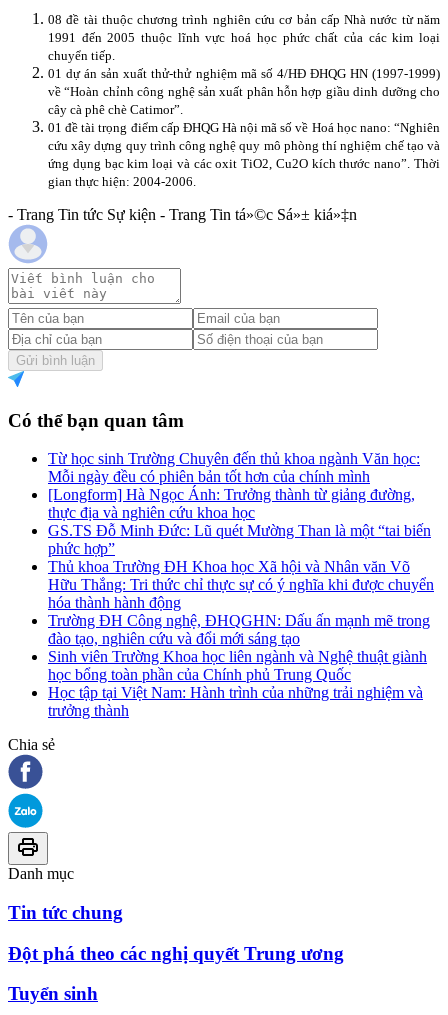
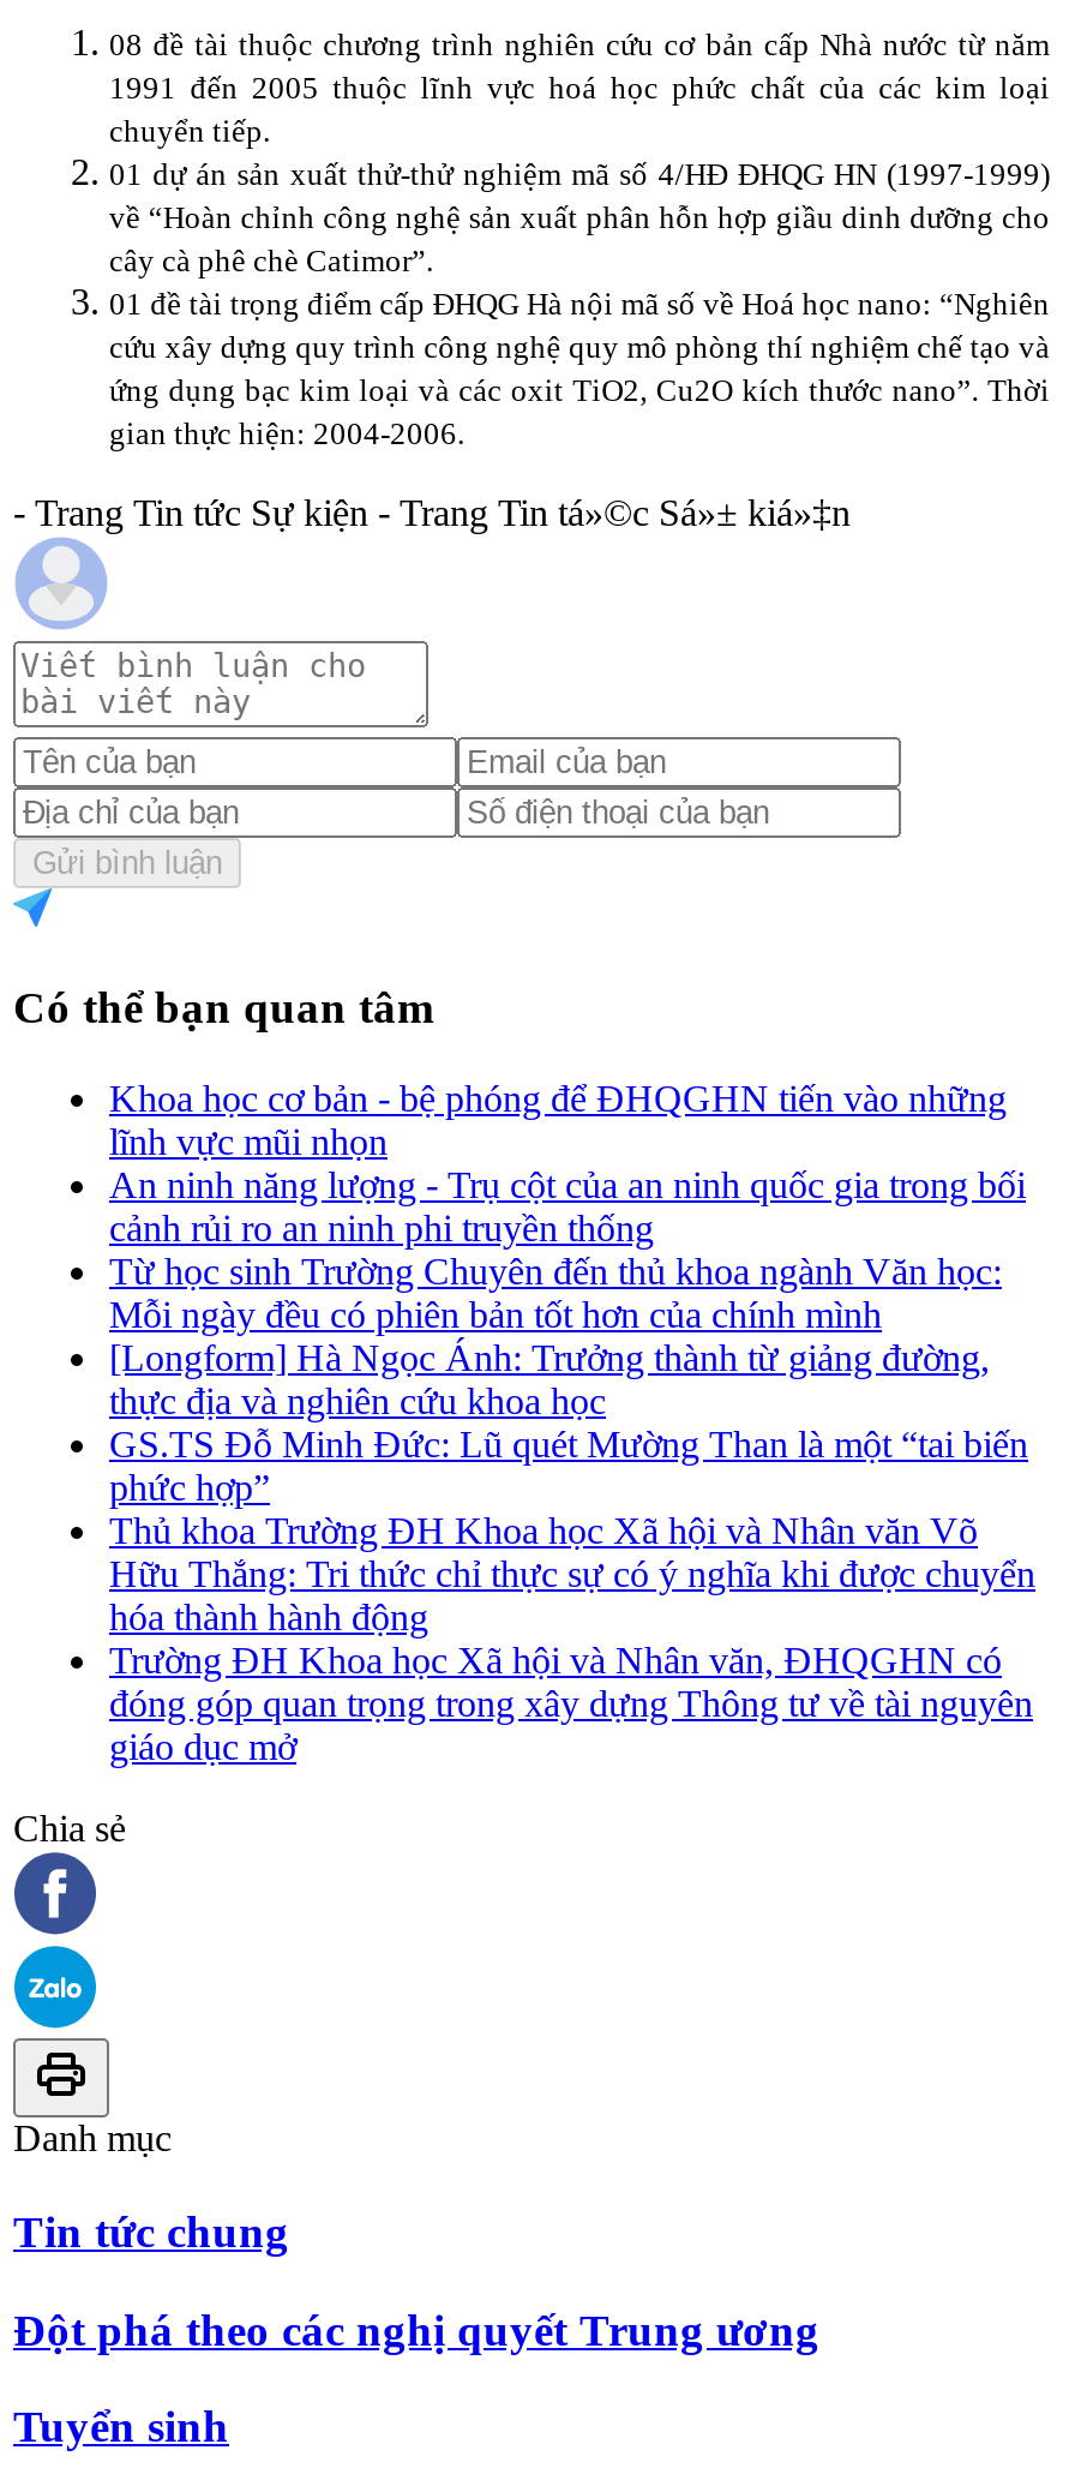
none -> [109,1079,1026,1249] Khoa học cơ bản - bệ phóng để ĐHQGHN tiến vào những | lĩnh vực mũi nhọn | An ninh năng lượng - Trụ cột của an ninh quốc gia trong bối | cảnh rủi ro an ninh phi truyền thống
moved [48,450,434,611] -> [109,1252,1035,1638]: Từ học sinh Trường Chuyên đến thủ khoa ngành Văn học: | Mỗi ngày đều có phiên bản tốt hơn của chính mình | [Longform] Hà Ngọc Ánh: Trưởng thành từ giảng đường, | ... | Hữu Thắng: Tri thức chỉ thực sự có ý nghĩa khi được chuyển | hóa thành hành động
[48,612,430,719] Trường ĐH Công nghệ, ĐHQGHN: Dấu ấn mạnh mẽ trong | đào tạo, nghiên cứu và đổi mới sáng tạo | Sinh viên Trường Khoa học liên ngành và Nghệ thuật giành | học bổng toàn phần của Chính phủ Trung Quốc | Học tập tại Việt Nam: Hành trình của những trải nghiệm và | trưởng thành -> [109,1640,1033,1768] Trường ĐH Khoa học Xã hội và Nhân văn, ĐHQGHN có | đóng góp quan trọng trong xây dựng Thông tư về tài nguyên | giáo dục mở

